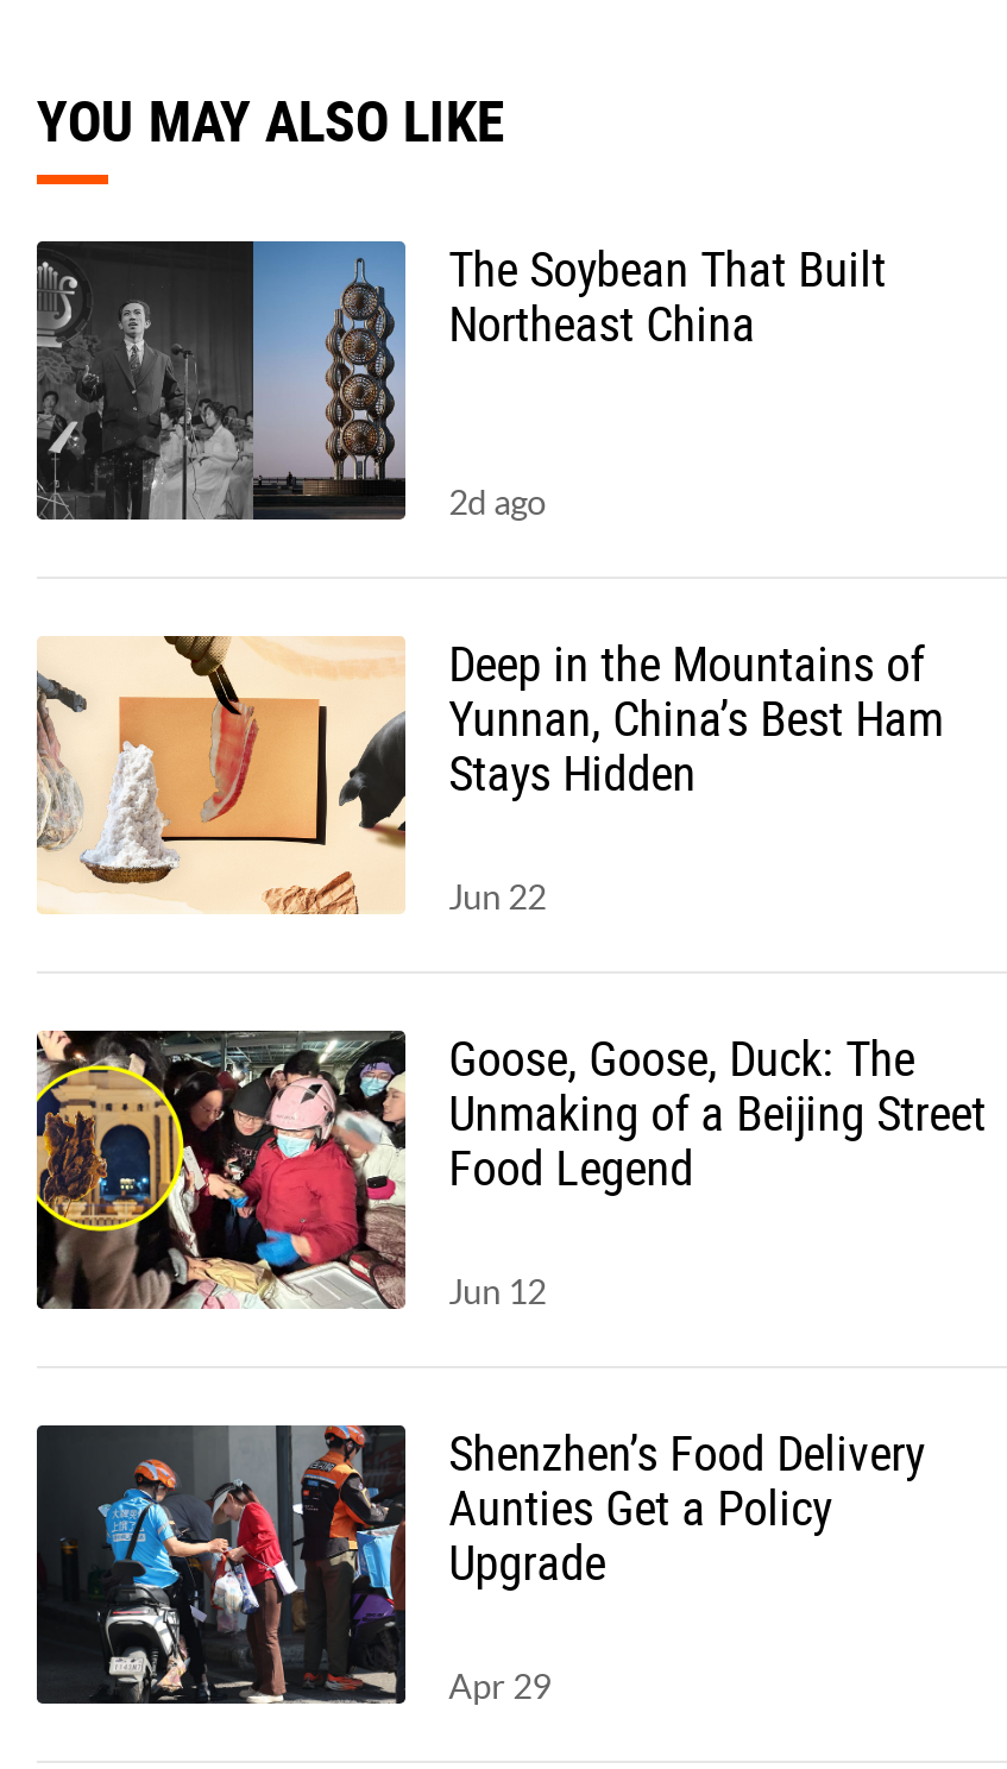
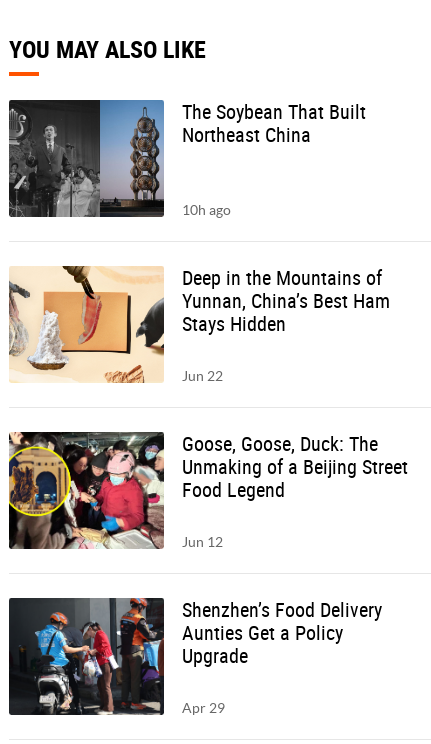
[448,483,546,521] 2d ago -> [182,202,231,218] 10h ago

